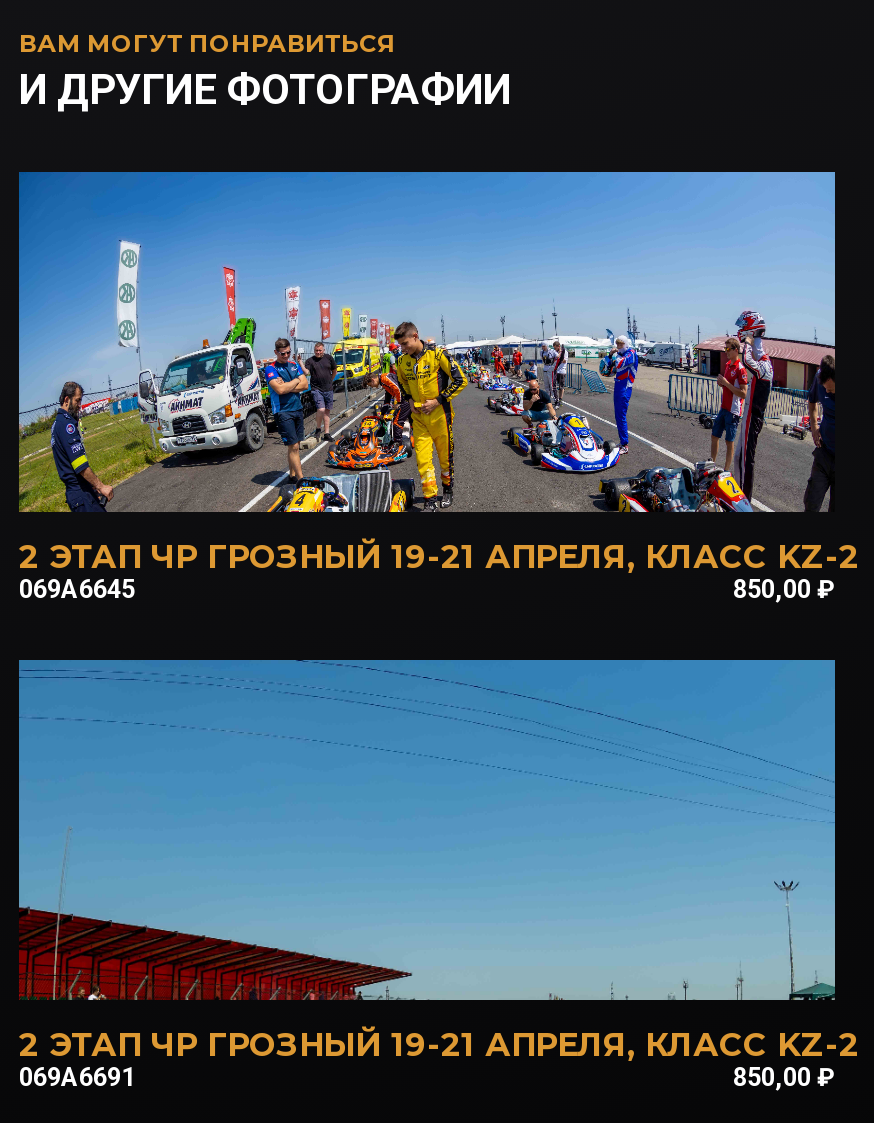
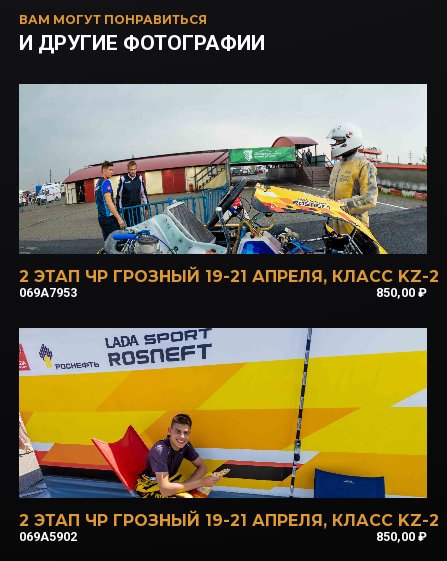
[17,170,837,604] [image] | 069A6645 -> [18,83,428,300] [image] | 069A7953
[17,658,837,1092] [image] | 069A6691 -> [18,327,428,544] [image] | 069A5902

